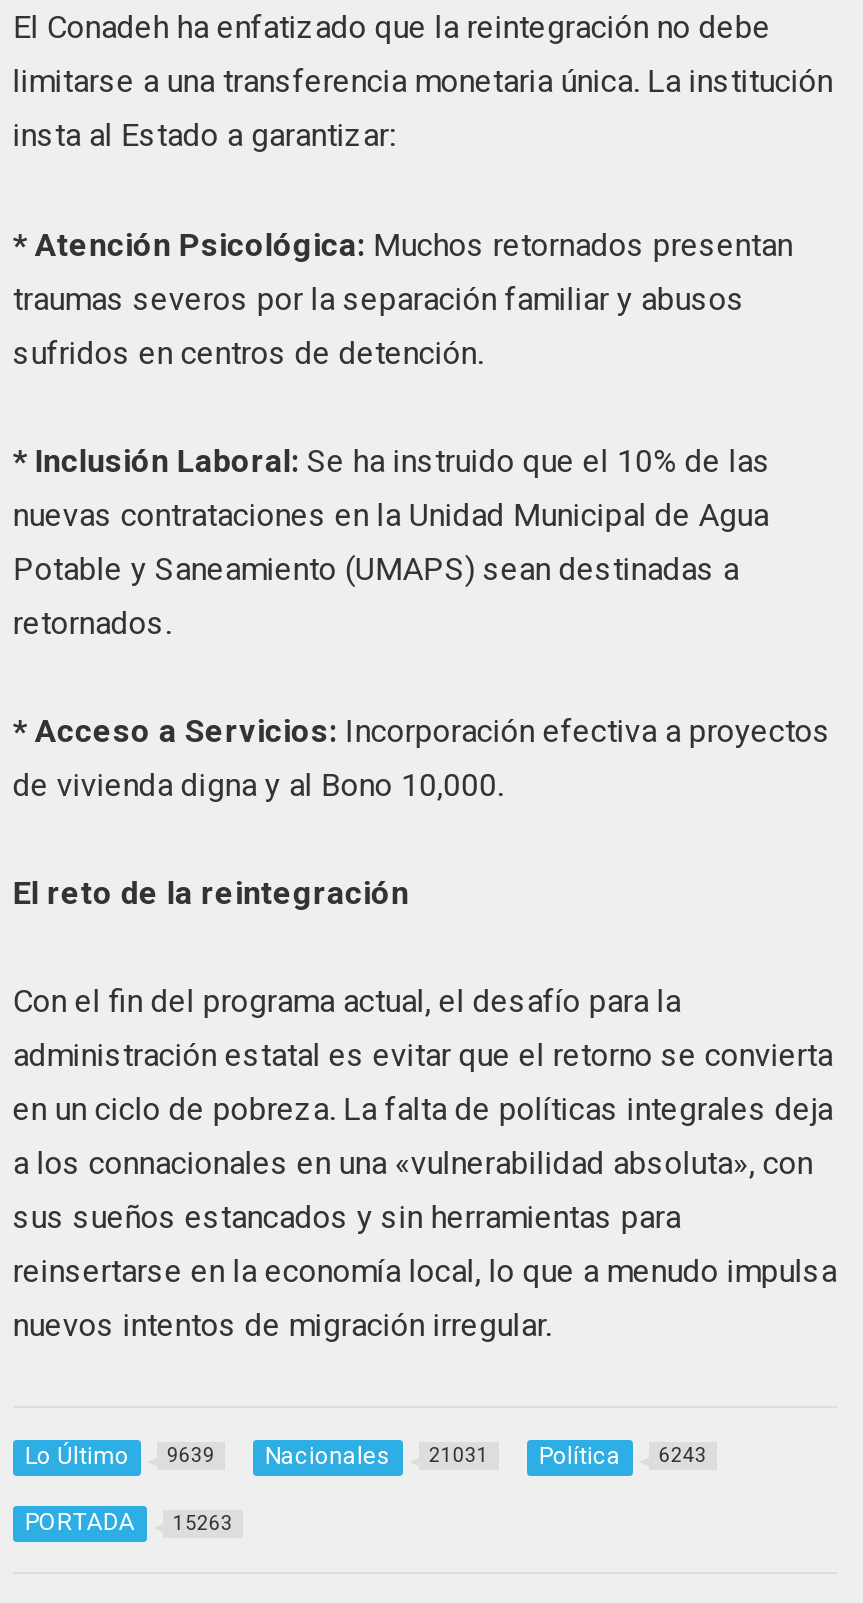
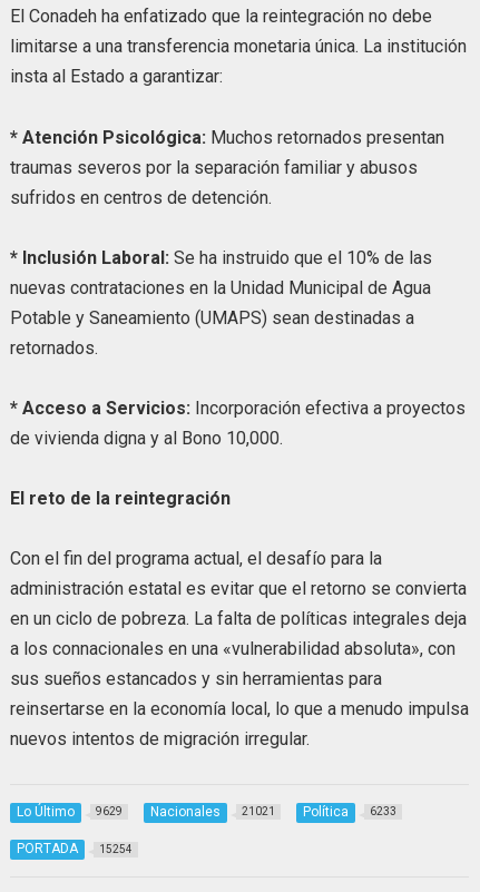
[25,1441,215,1469] Lo Último 9639 -> [17,804,122,819] Lo Último 9629
[265,1441,489,1469] Nacionales 21031 -> [150,804,275,819] Nacionales 21021
[539,1441,707,1469] Política 6243 -> [303,804,396,819] Política 6233
[25,1508,233,1536] PORTADA 15263 -> [17,841,132,856] PORTADA 15254

